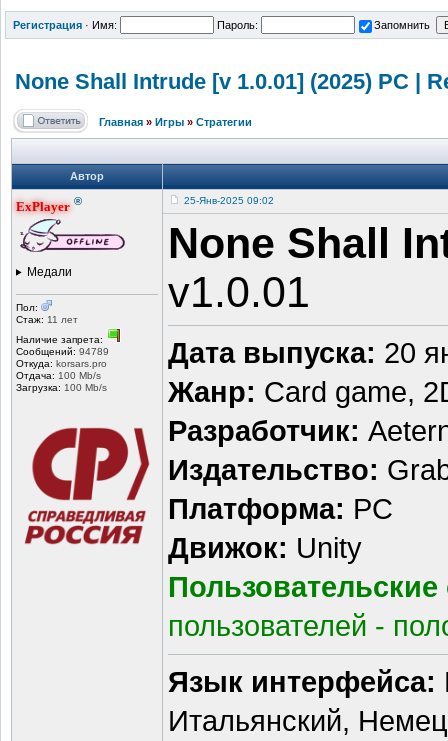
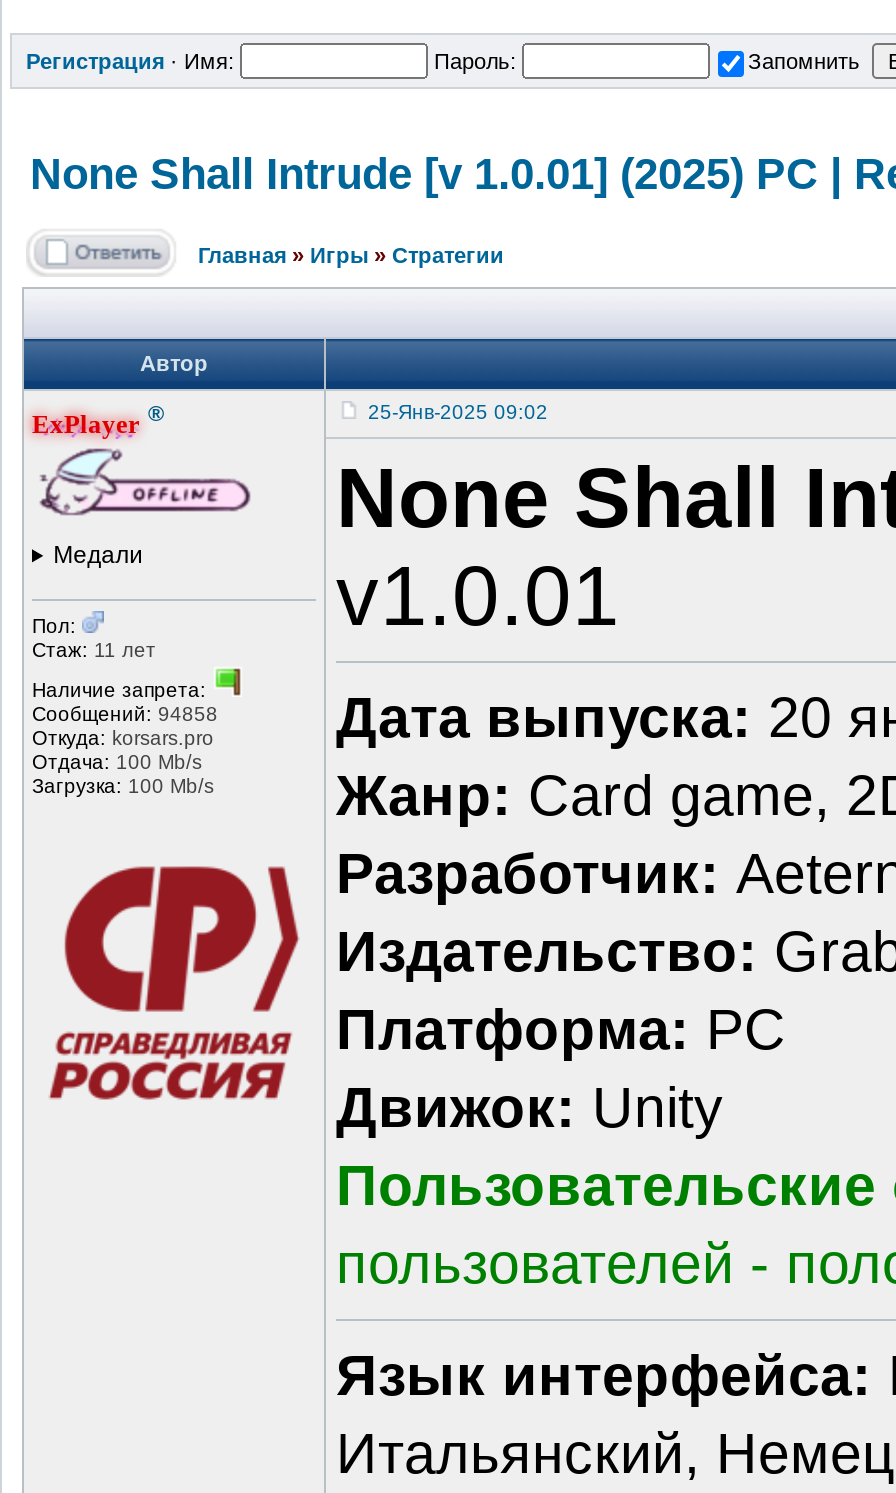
[16,346,109,357] Сообщений: 94789 -> [32,702,218,724] Сообщений: 94858

